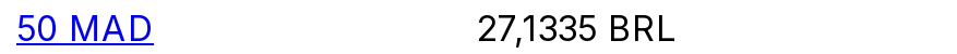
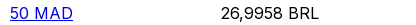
[477,6,675,49] 27,1335 BRL -> [221,3,319,23] 26,9958 BRL

